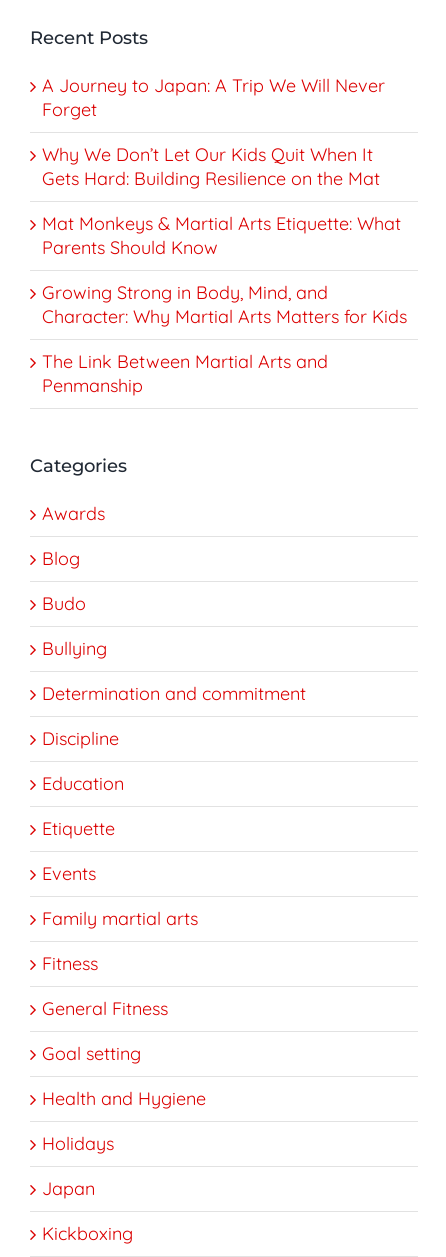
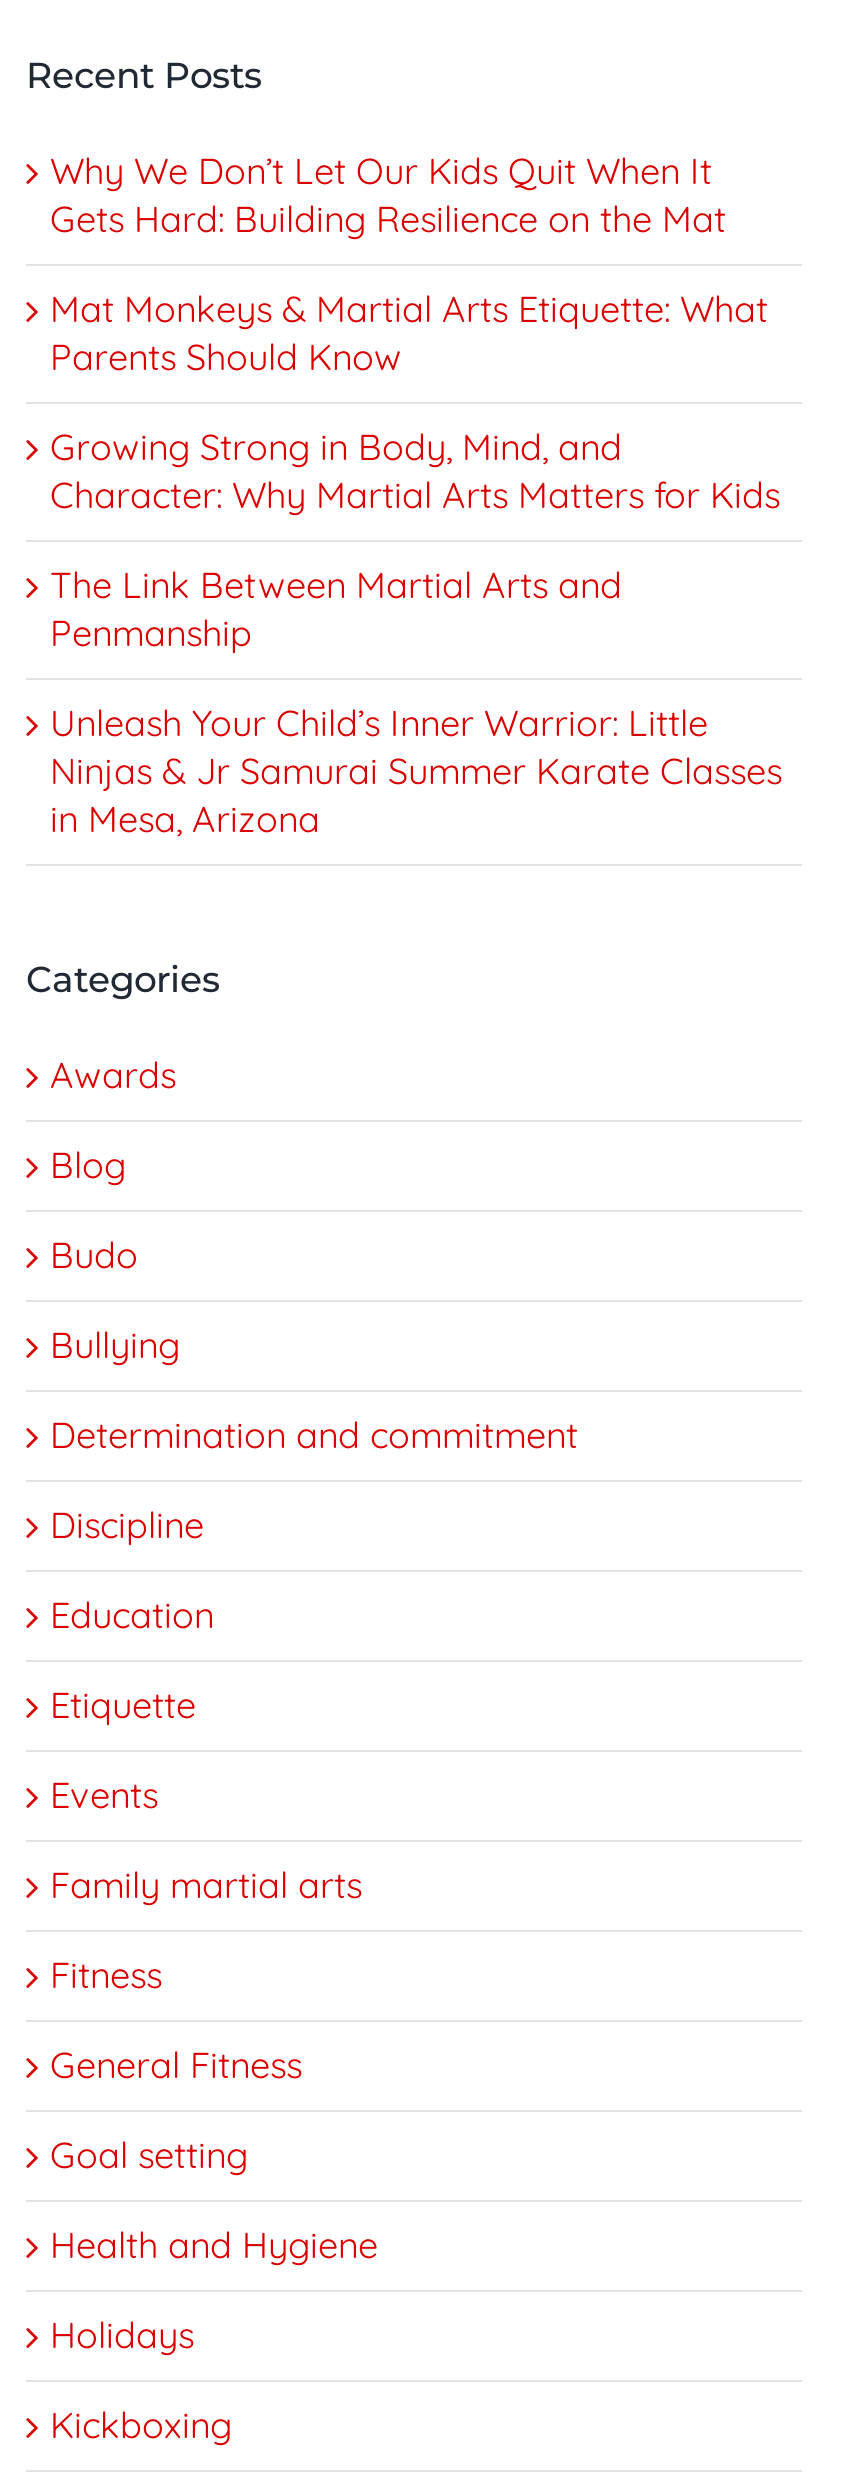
[42,74,385,121] A Journey to Japan: A Trip We Will Never | Forget -> none
moved [42,143,407,397] -> [50,149,780,657]: Why We Don’t Let Our Kids Quit When It | Gets Hard: Building Resilience on the Mat | Mat Monkeys & Martial Arts Etiquette: What | Parents Should Know | Growing Strong in Body, Mind, and | Character: Why Martial Arts Matters for Kids | The Link Between Martial Arts and | Penmanship
none -> [50,701,782,843] Unleash Your Child’s Inner Warrior: Little | Ninjas & Jr Samurai Summer Karate Classes | in Mesa, Arizona
moved [30,455,306,1155] -> [26,959,578,2358]: Categories | Awards | Blog | ... | Health and Hygiene | Holidays
[42,1177,95,1200] Japan -> none

